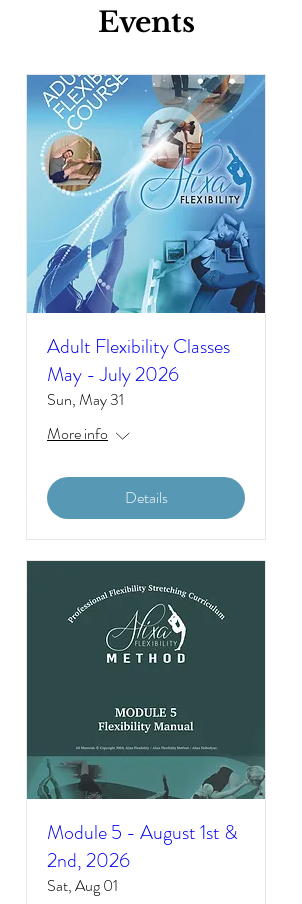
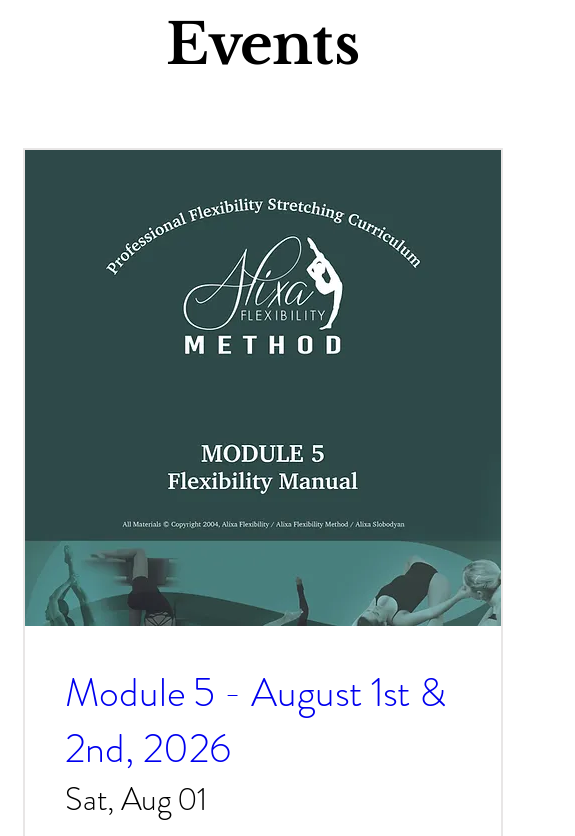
[26,74,266,509] [image] | Adult Flexibility Classes | May - July 2026 | Sun, May 31 | More info | Details -> none

